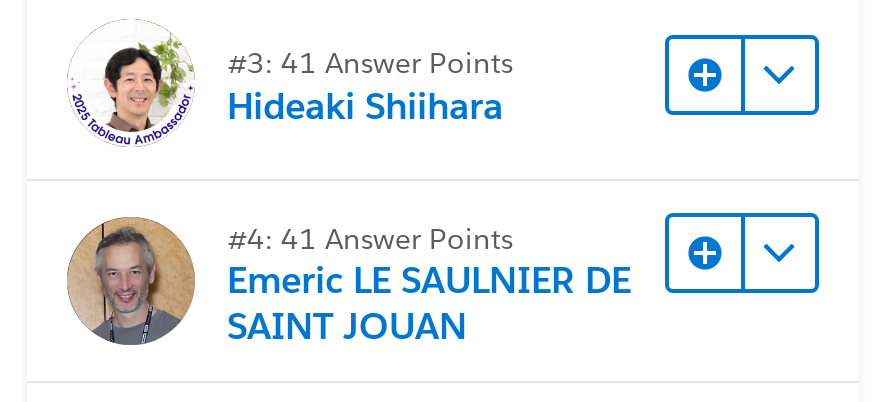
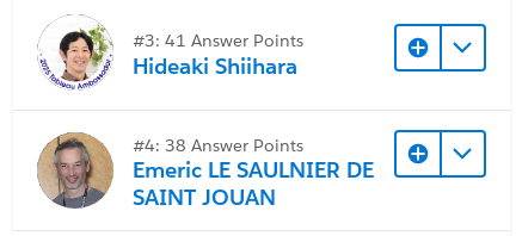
[227,221,513,257] #4: 41 Answer Points -> [133,135,303,156] #4: 38 Answer Points

